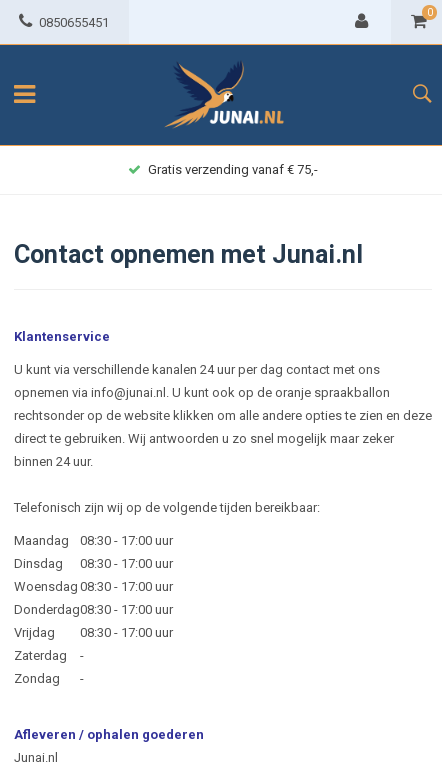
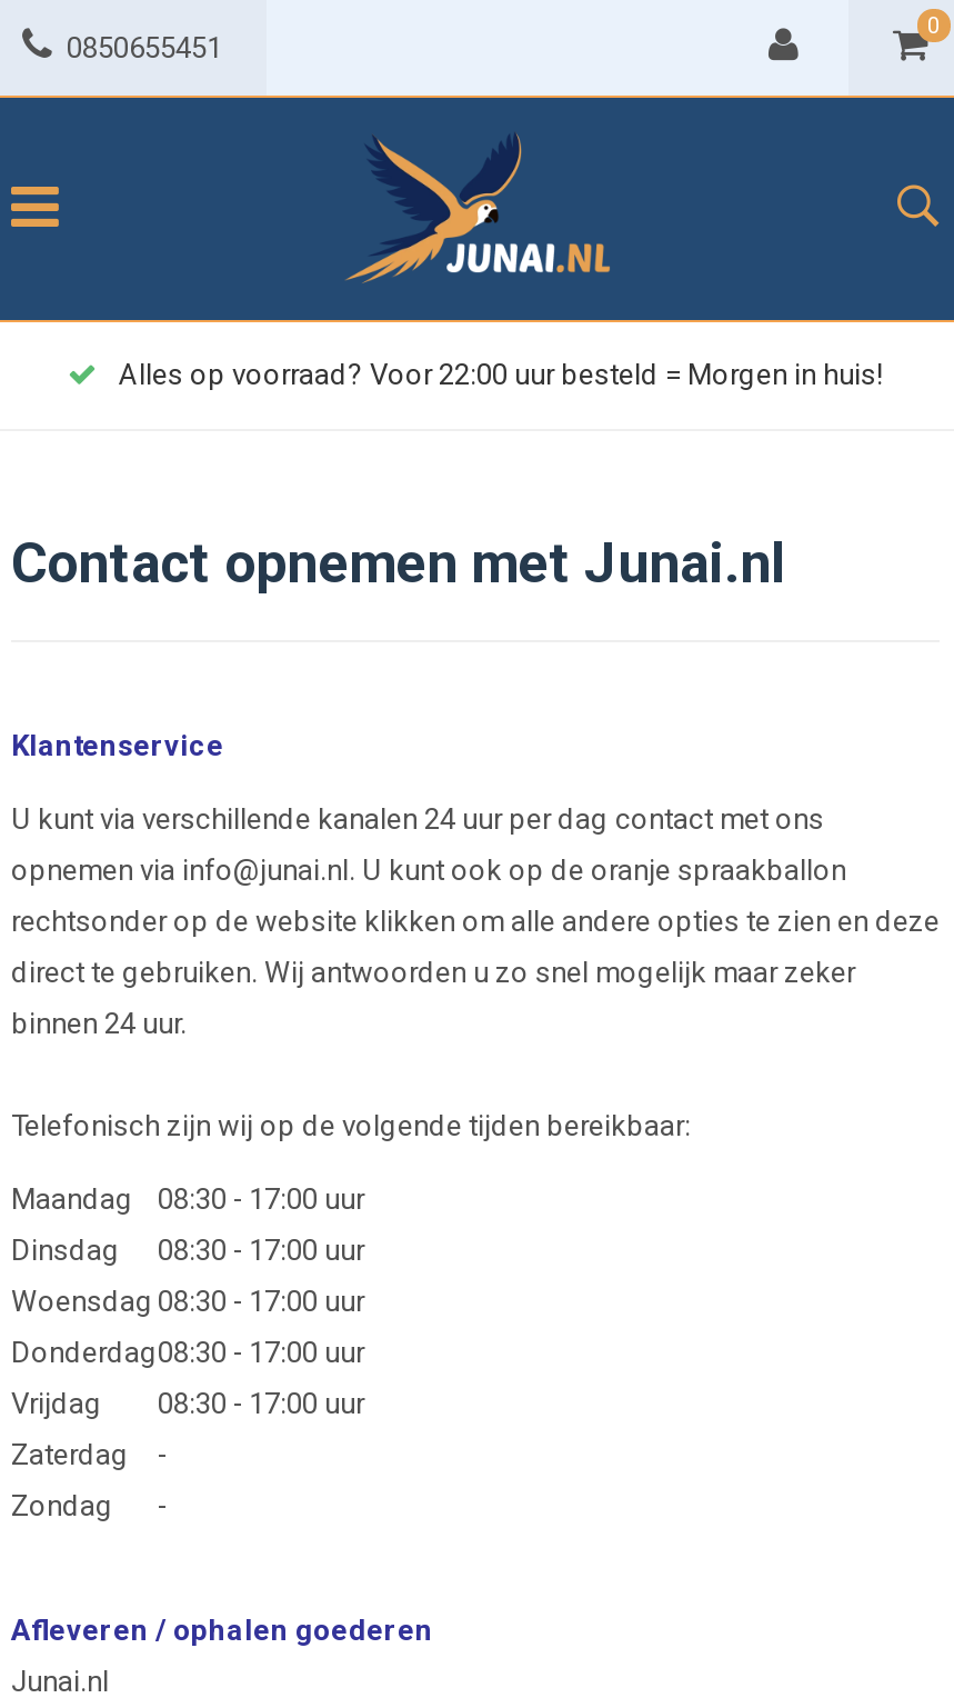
[148,162,318,177] Gratis verzending vanaf € 75,- -> [119,358,883,391] Alles op voorraad? Voor 22:00 uur besteld = Morgen in huis!

